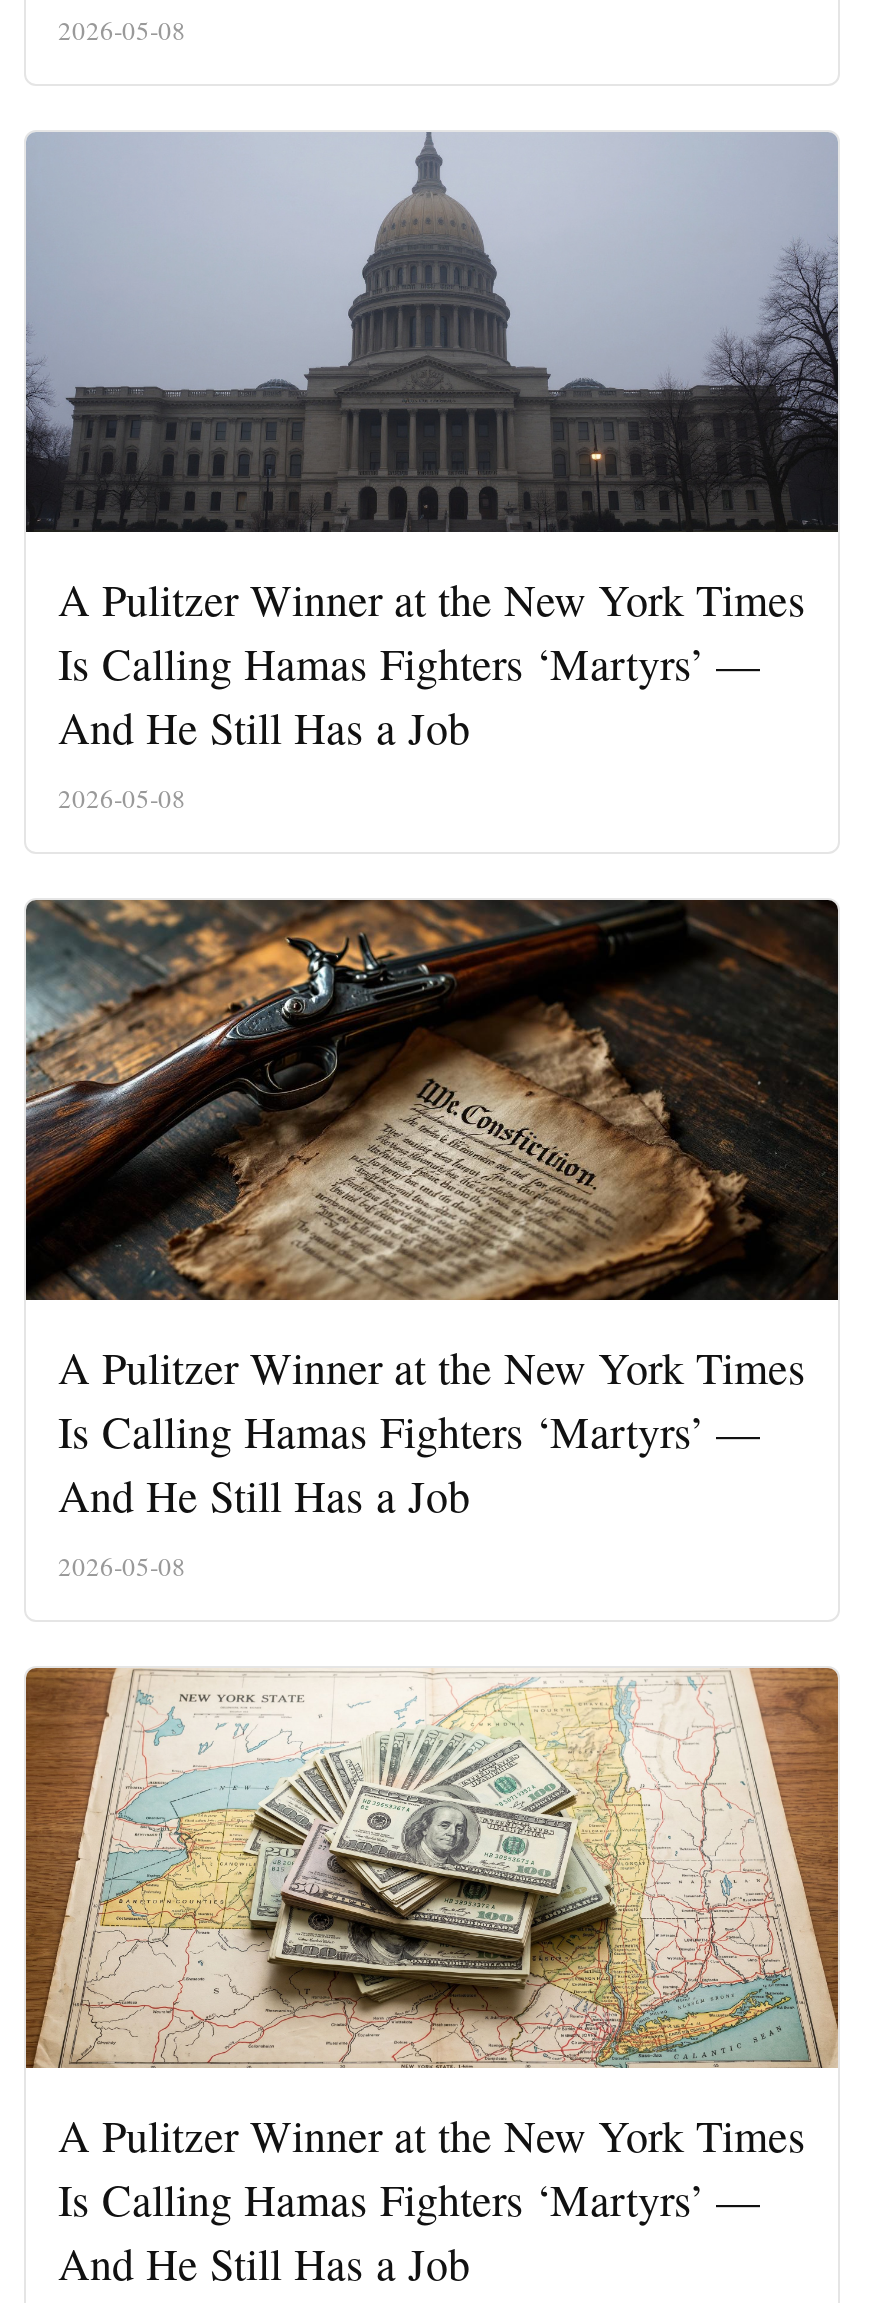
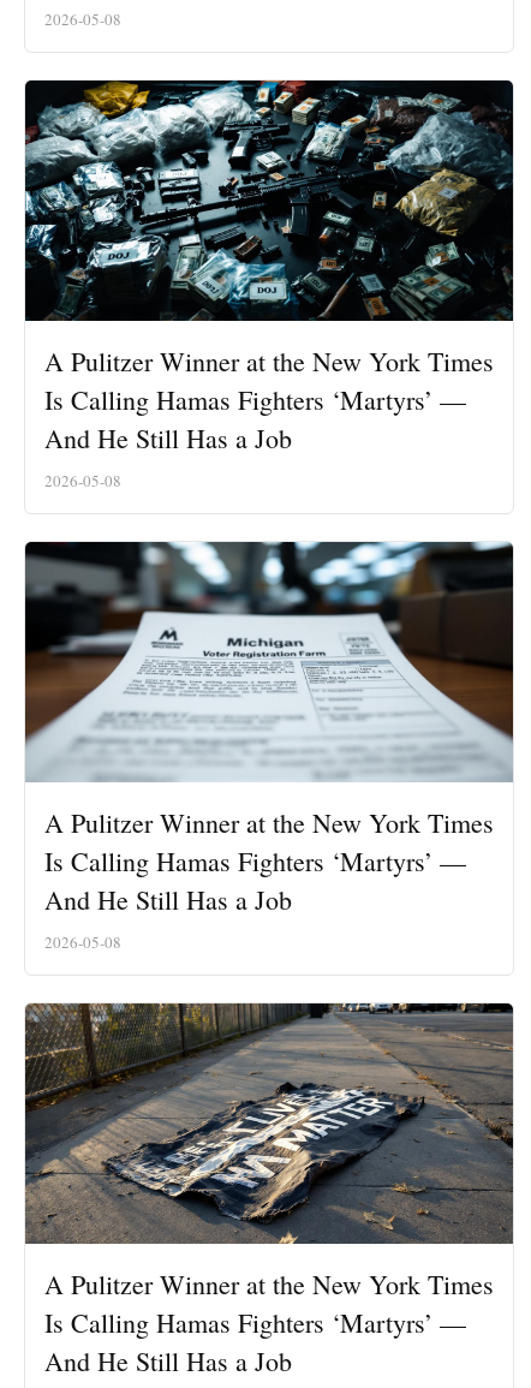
[24,132,840,532] [image] -> [24,79,514,321] [image]
[24,898,840,1302] [image] -> [24,541,514,782] [image]
[24,1666,840,2070] [image] -> [24,1002,514,1245] [image]

